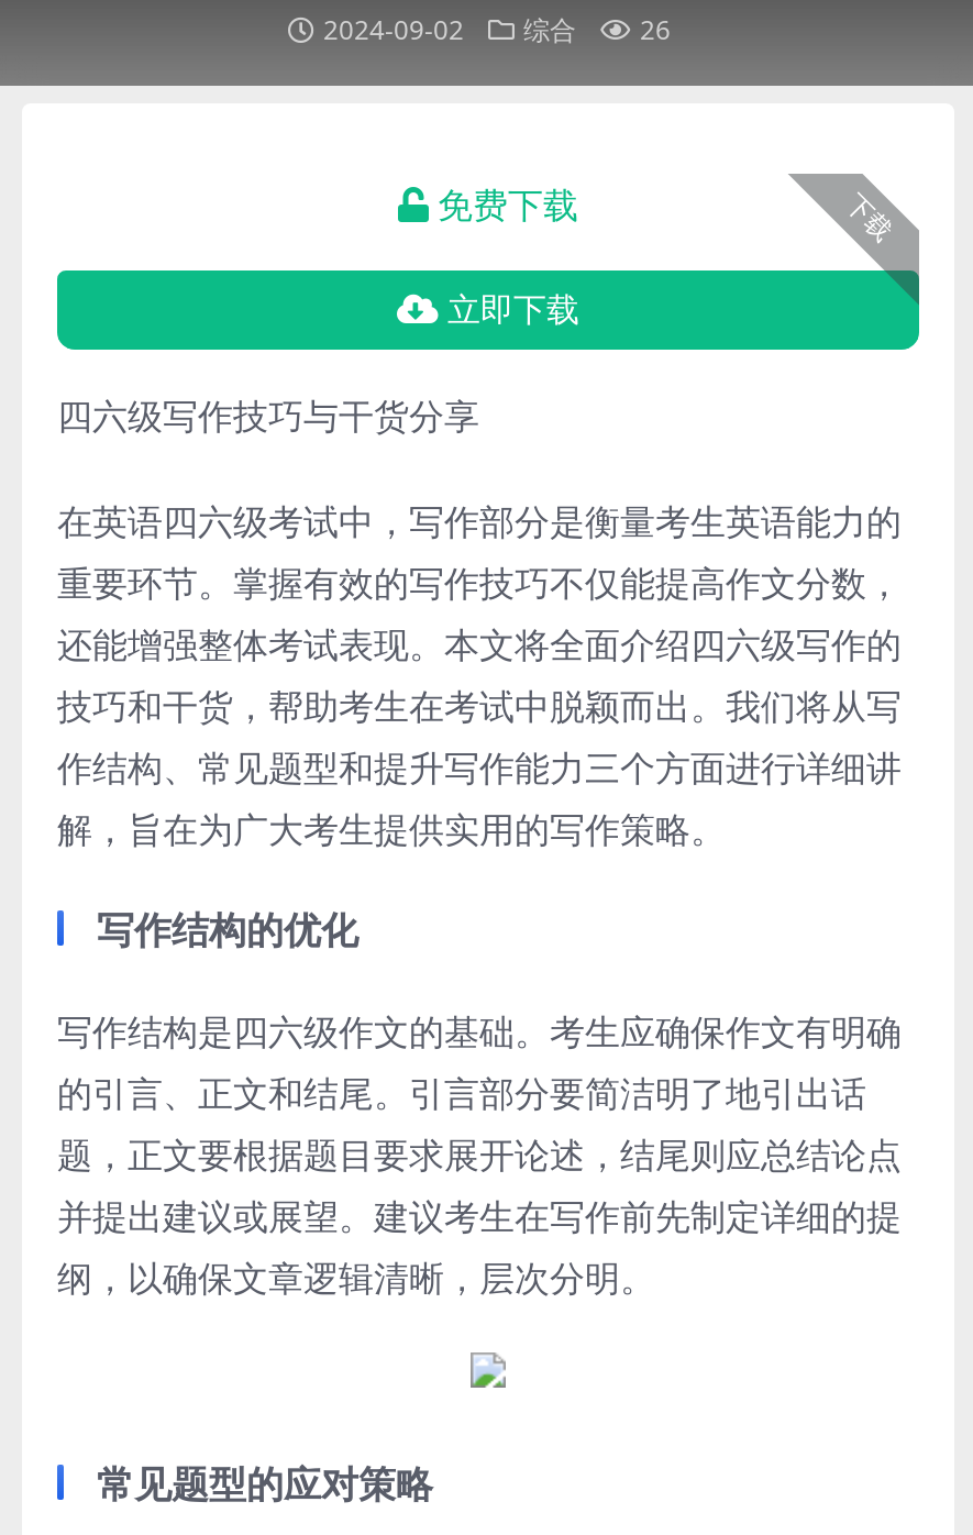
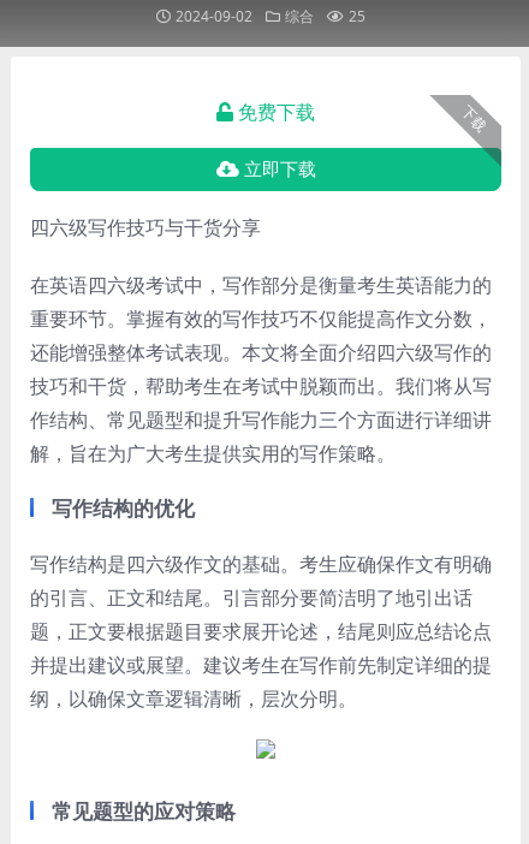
[323,11,671,48] 2024-09-02 综合 26 -> [176,6,365,26] 2024-09-02 综合 25

